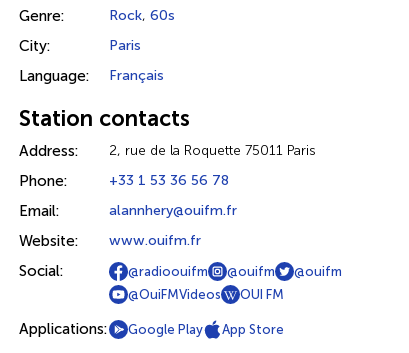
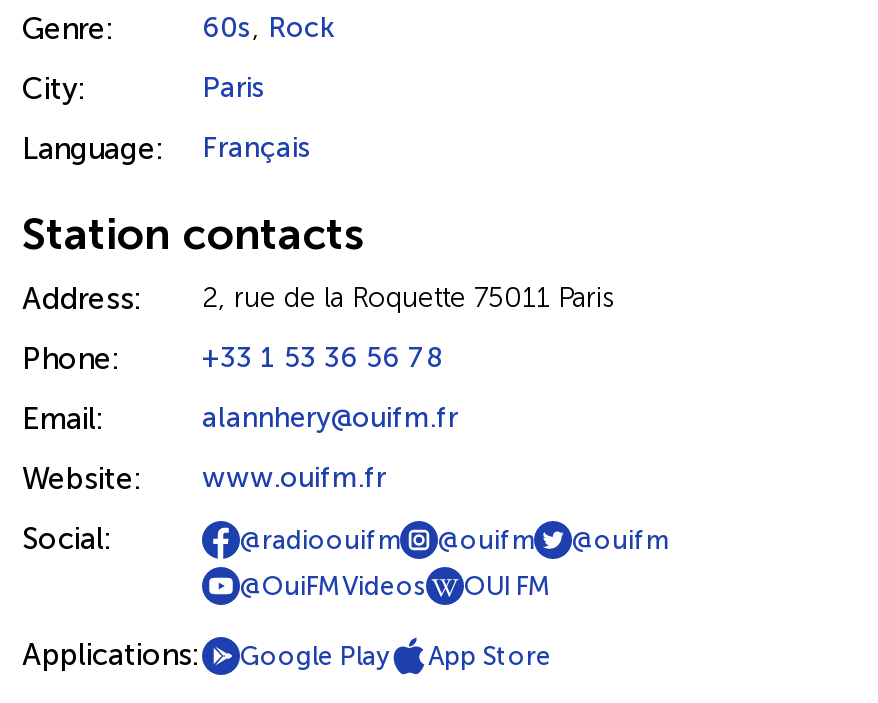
[109,7,175,24] Rock, 60s -> [202,11,334,45] 60s, Rock

